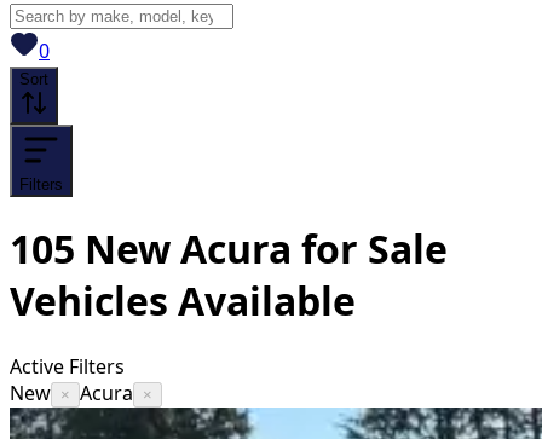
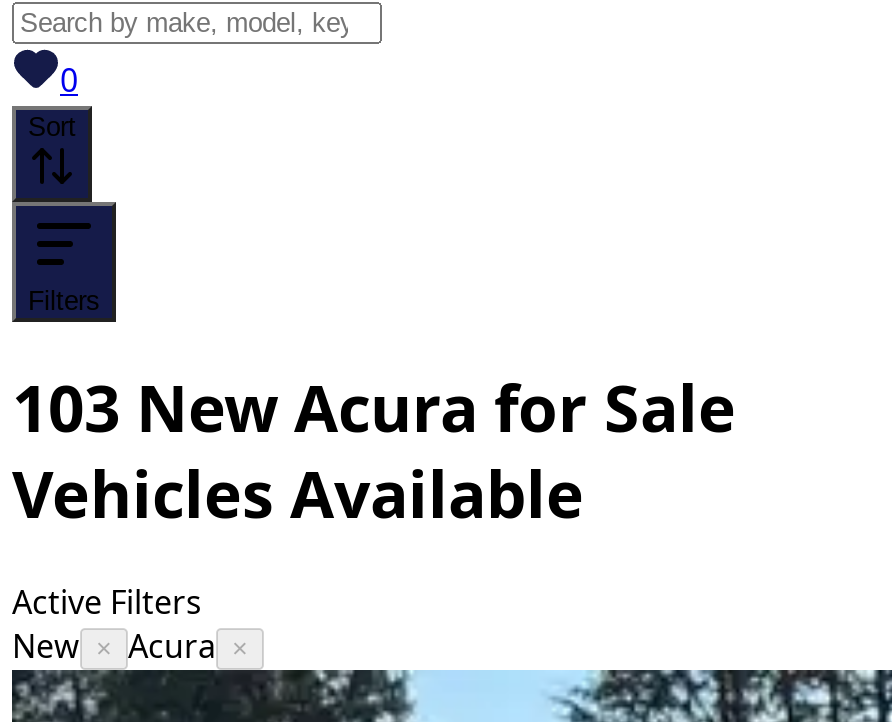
[10,223,448,275] 105 New Acura for Sale -> [12,365,736,451] 103 New Acura for Sale

